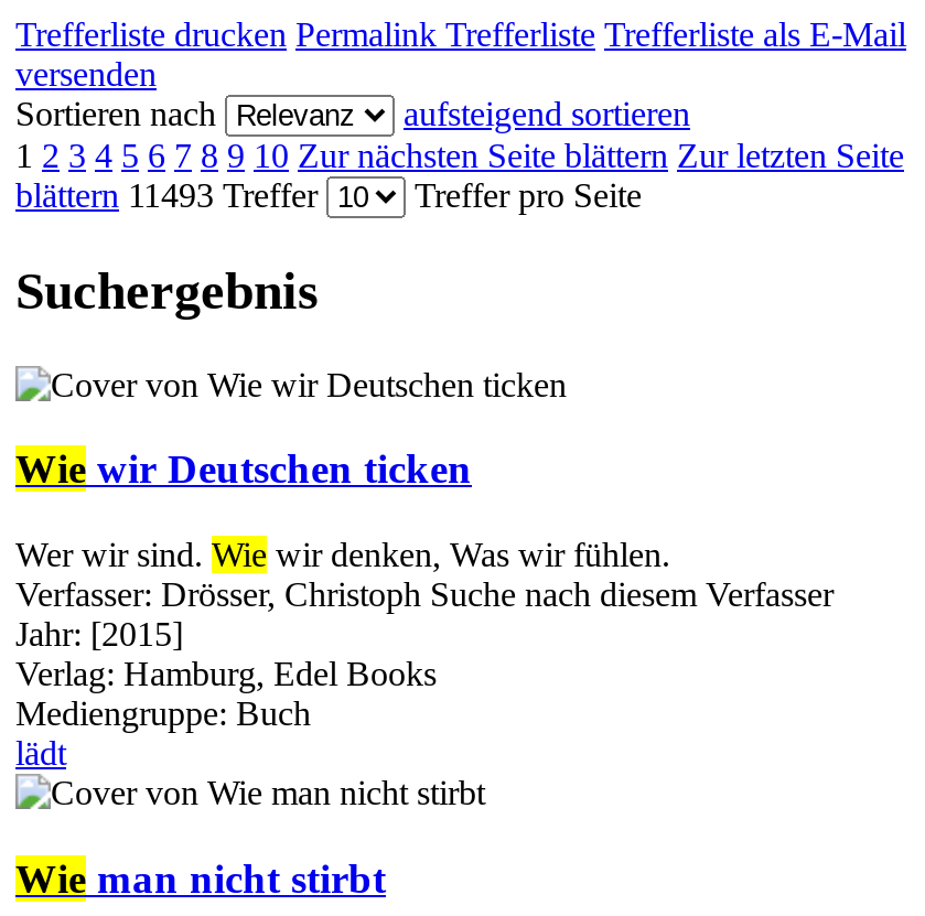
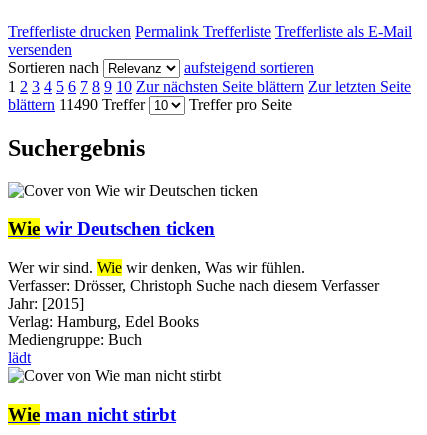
[15,176,318,214] blättern 11493 Treffer -> [8,96,145,113] blättern 11490 Treffer

